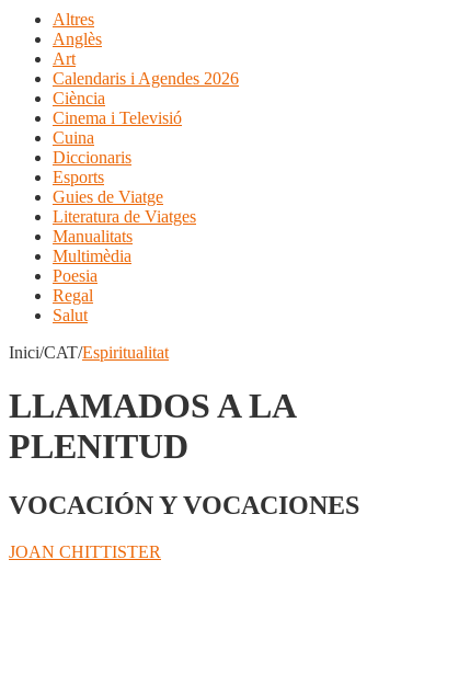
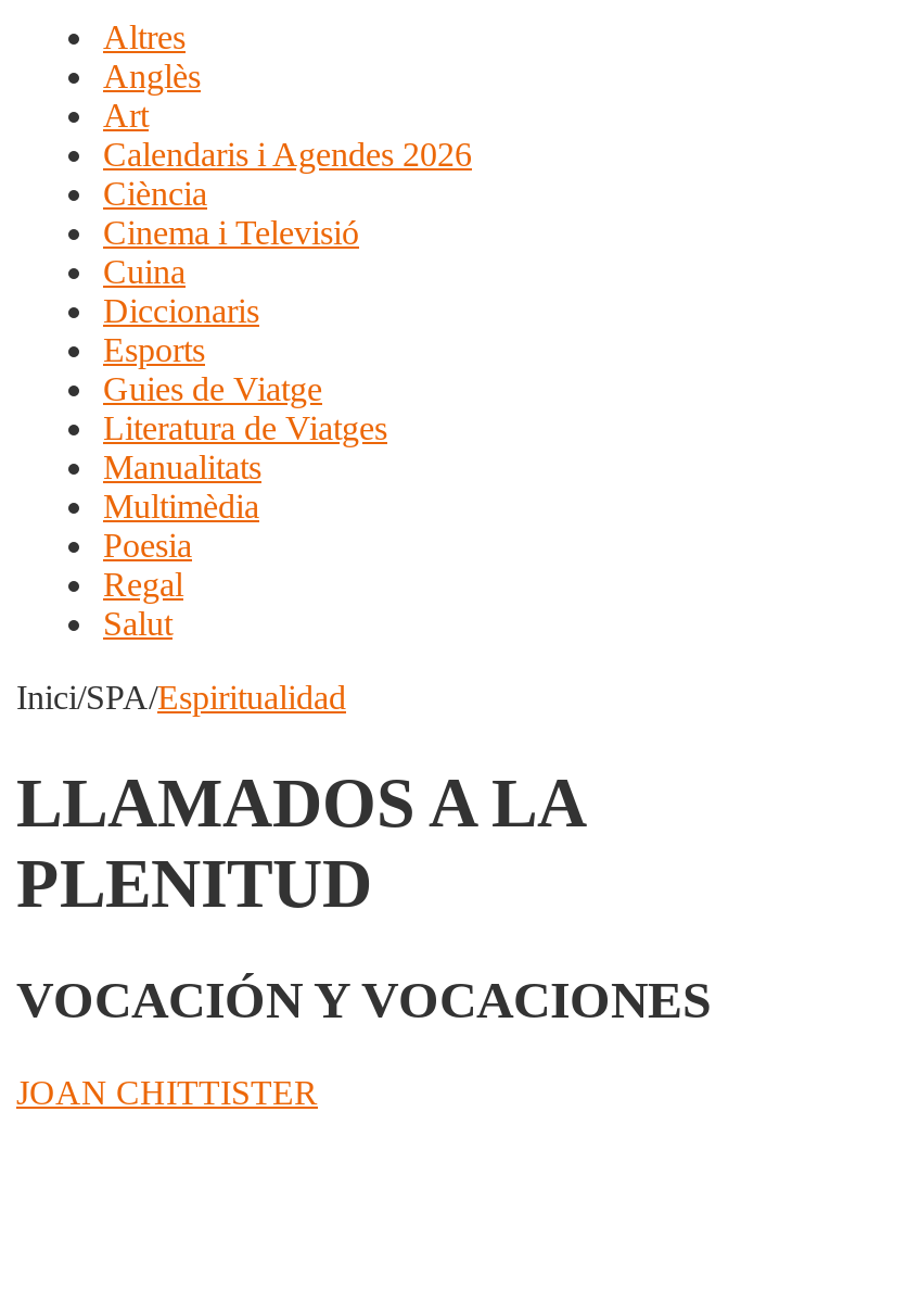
[9,343,169,362] Inici/CAT/Espiritualitat -> [16,679,346,716] Inici/SPA/Espiritualidad

